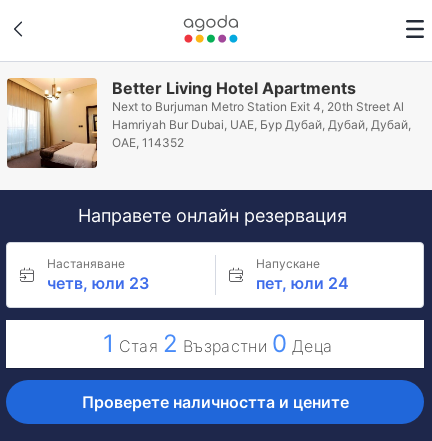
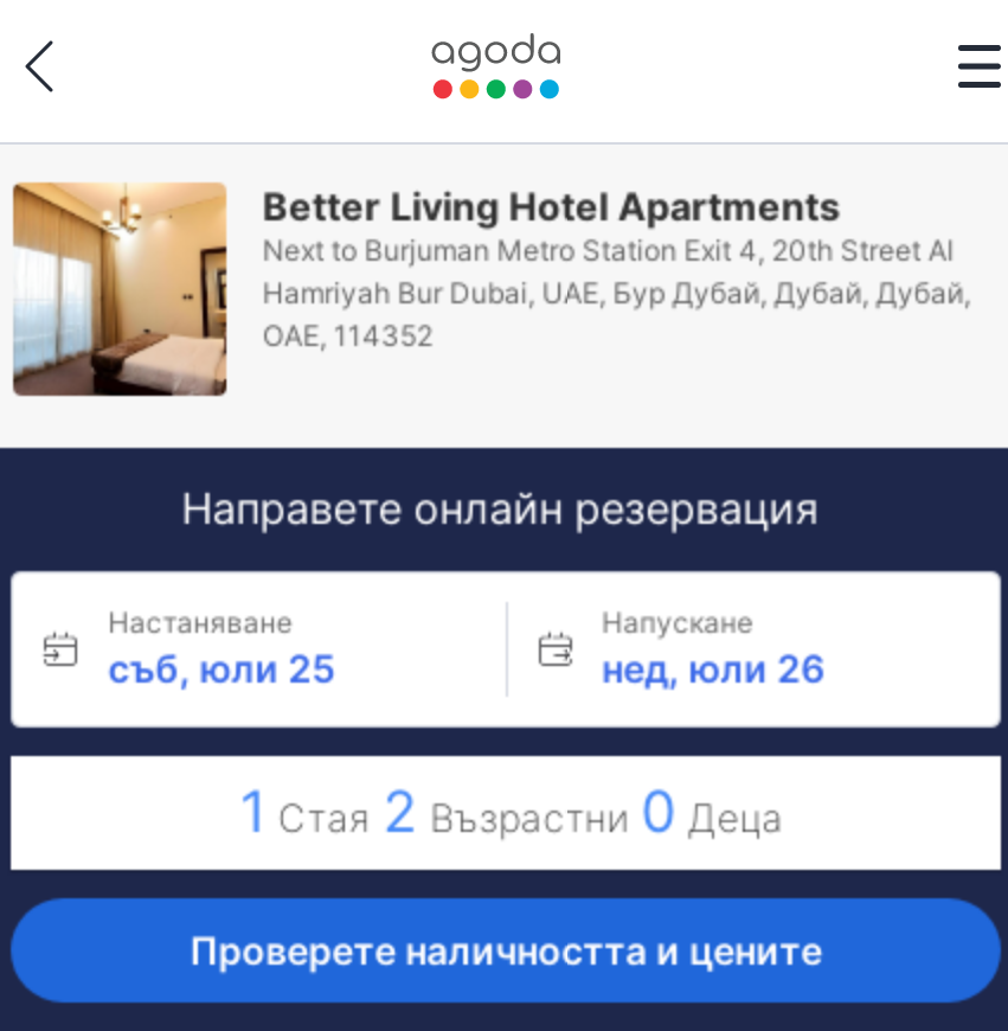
[47,273,149,293] четв, юли 23 -> [108,645,335,692] съб, юли 25
[255,273,348,293] пет, юли 24 -> [602,645,824,692] нед, юли 26

